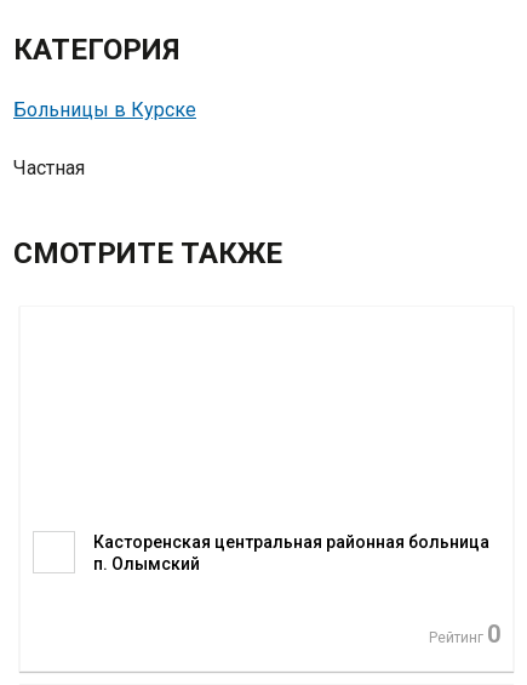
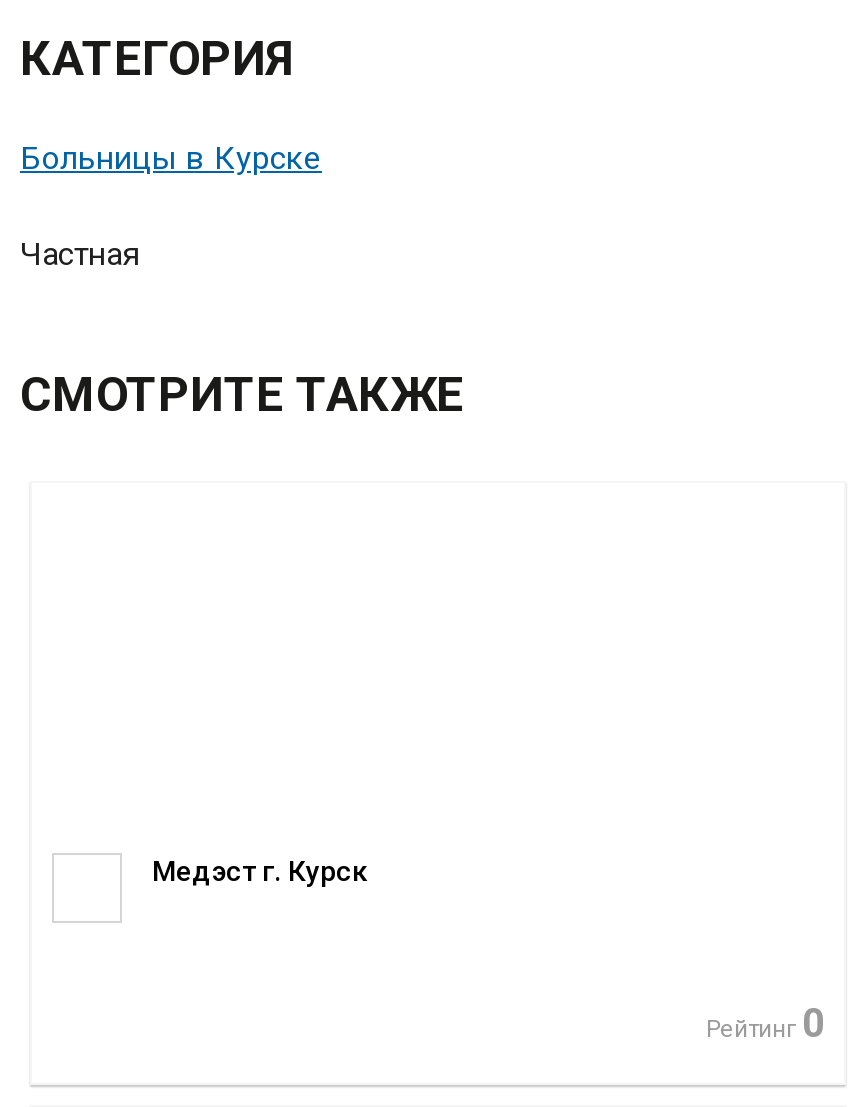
[93,532,489,573] Касторенская центральная районная больница | п. Олымский -> [152,855,368,887] Медэст г. Курск

